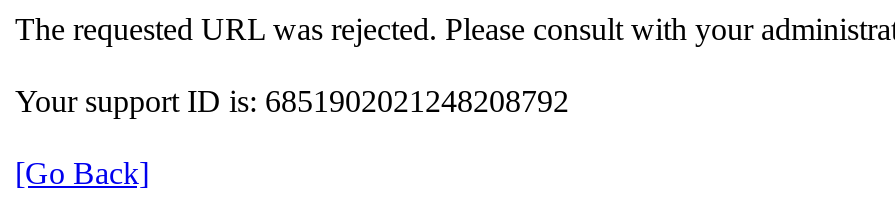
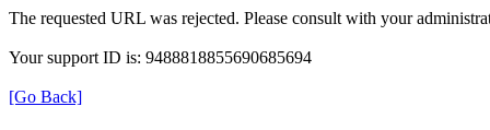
[15,84,569,118] Your support ID is: 6851902021248208792 -> [9,48,312,67] Your support ID is: 9488818855690685694

